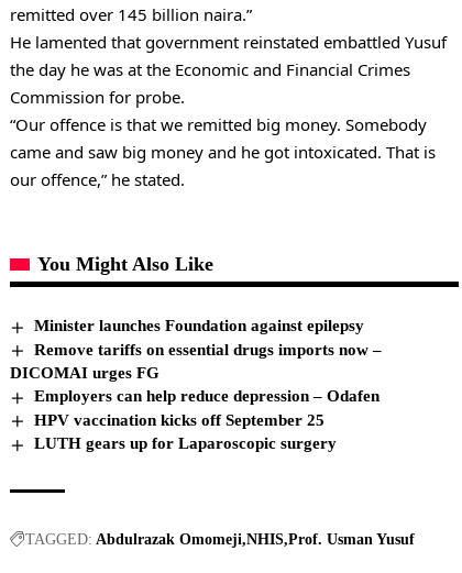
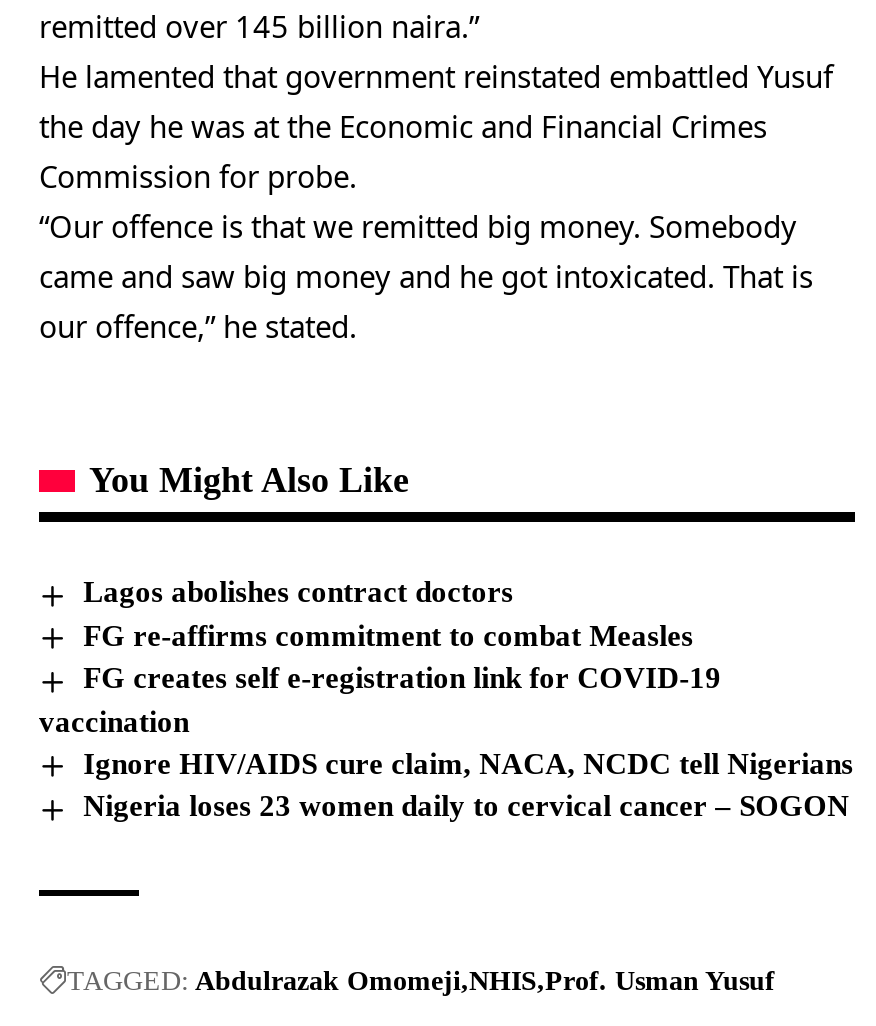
[10,317,382,452] Minister launches Foundation against epilepsy | Remove tariffs on essential drugs imports now – | DICOMAI urges FG | Employers can help reduce depression – Odafen | HPV vaccination kicks off September 25 | LUTH gears up for Laparoscopic surgery -> [39,576,853,823] Lagos abolishes contract doctors | FG re-affirms commitment to combat Measles | FG creates self e-registration link for COVID-19 | vaccination | Ignore HIV/AIDS cure claim, NACA, NCDC tell Nigerians | Nigeria loses 23 women daily to cervical cancer – SOGON

